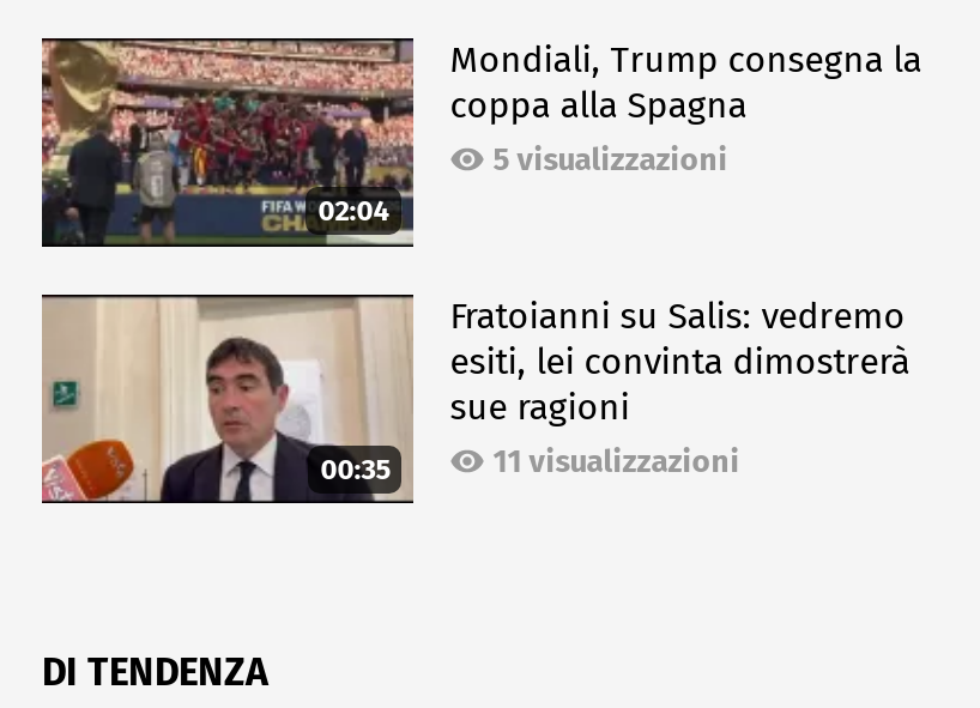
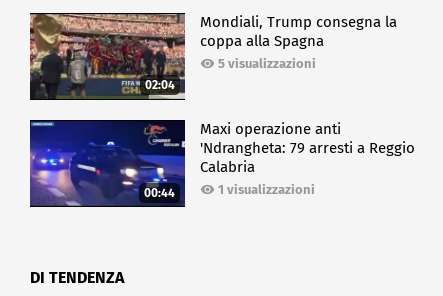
[40,295,416,503] [image] | 00:35 -> [29,120,186,207] [image] | 00:44
[450,295,910,480] Fratoianni su Salis: vedremo | esiti, lei convinta dimostrerà | sue ragioni | 11 visualizzazioni -> [200,120,415,197] Maxi operazione anti | 'Ndrangheta: 79 arresti a Reggio | Calabria | 1 visualizzazioni

